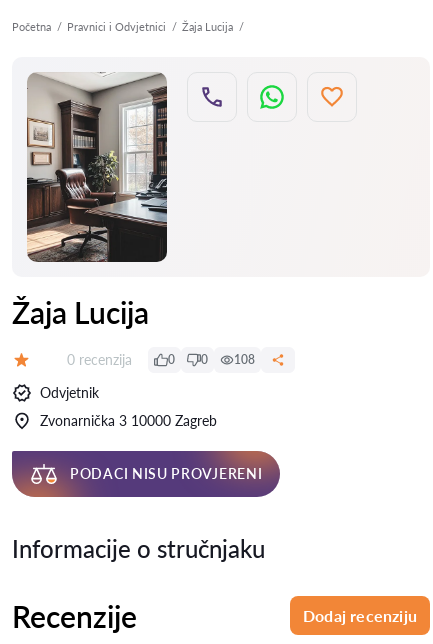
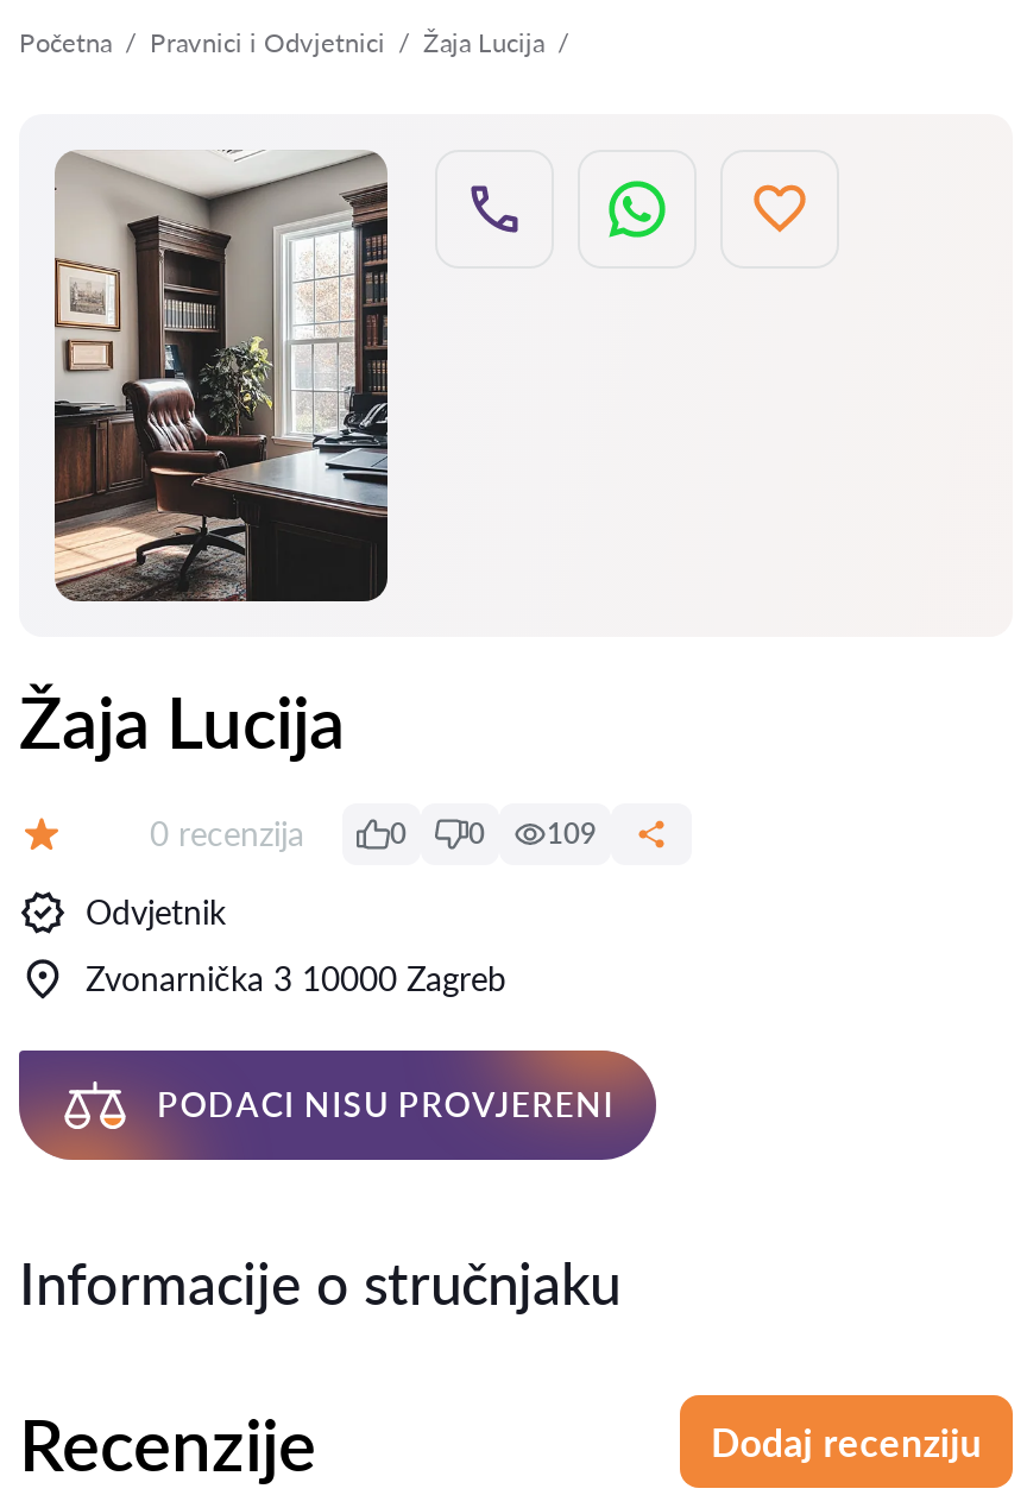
[234,352,255,367] 108 -> [547,815,597,851] 109

